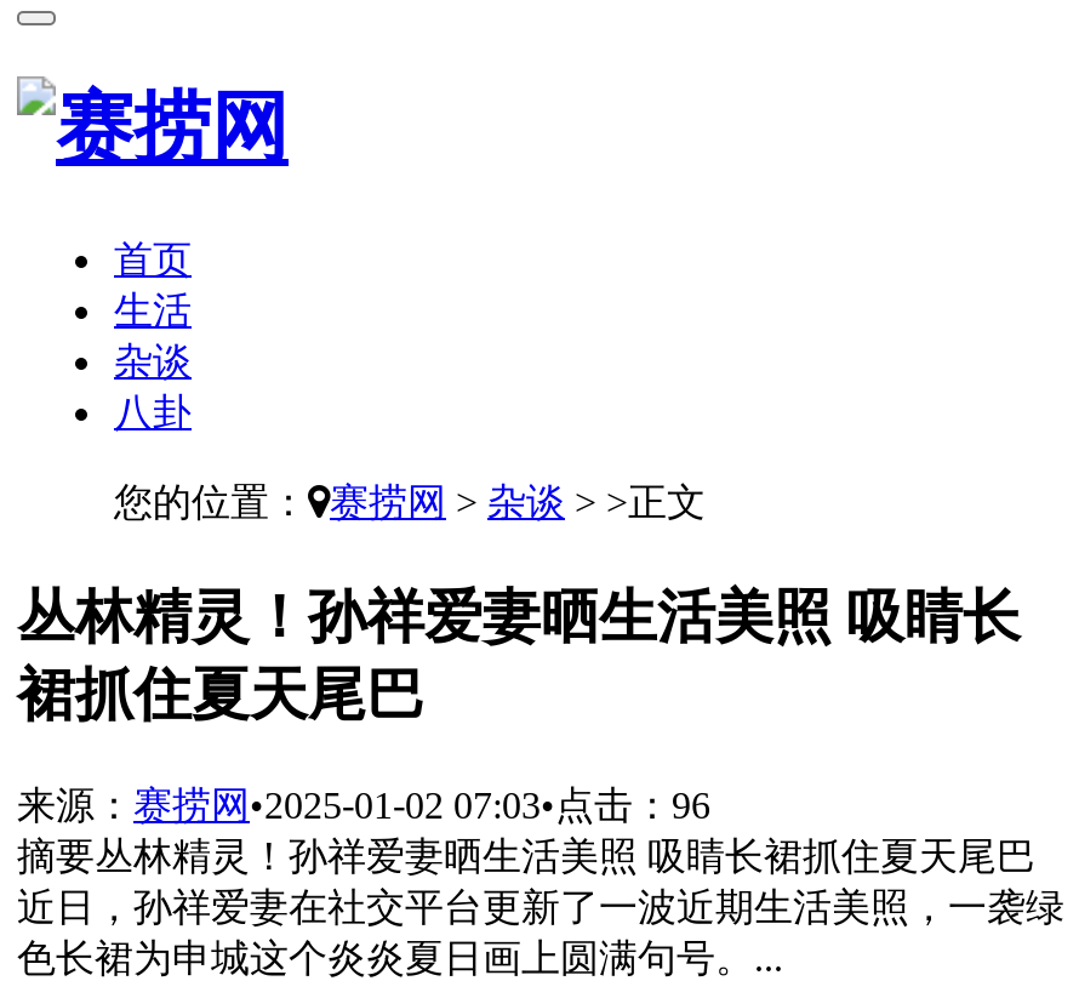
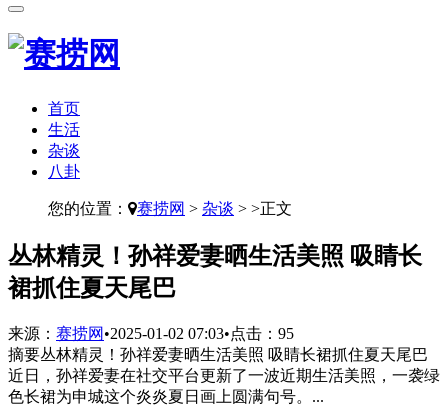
[17,784,710,825] 来源：赛捞网•2025-01-02 07:03•点击：96 -> [8,325,294,342] 来源：赛捞网•2025-01-02 07:03•点击：95

